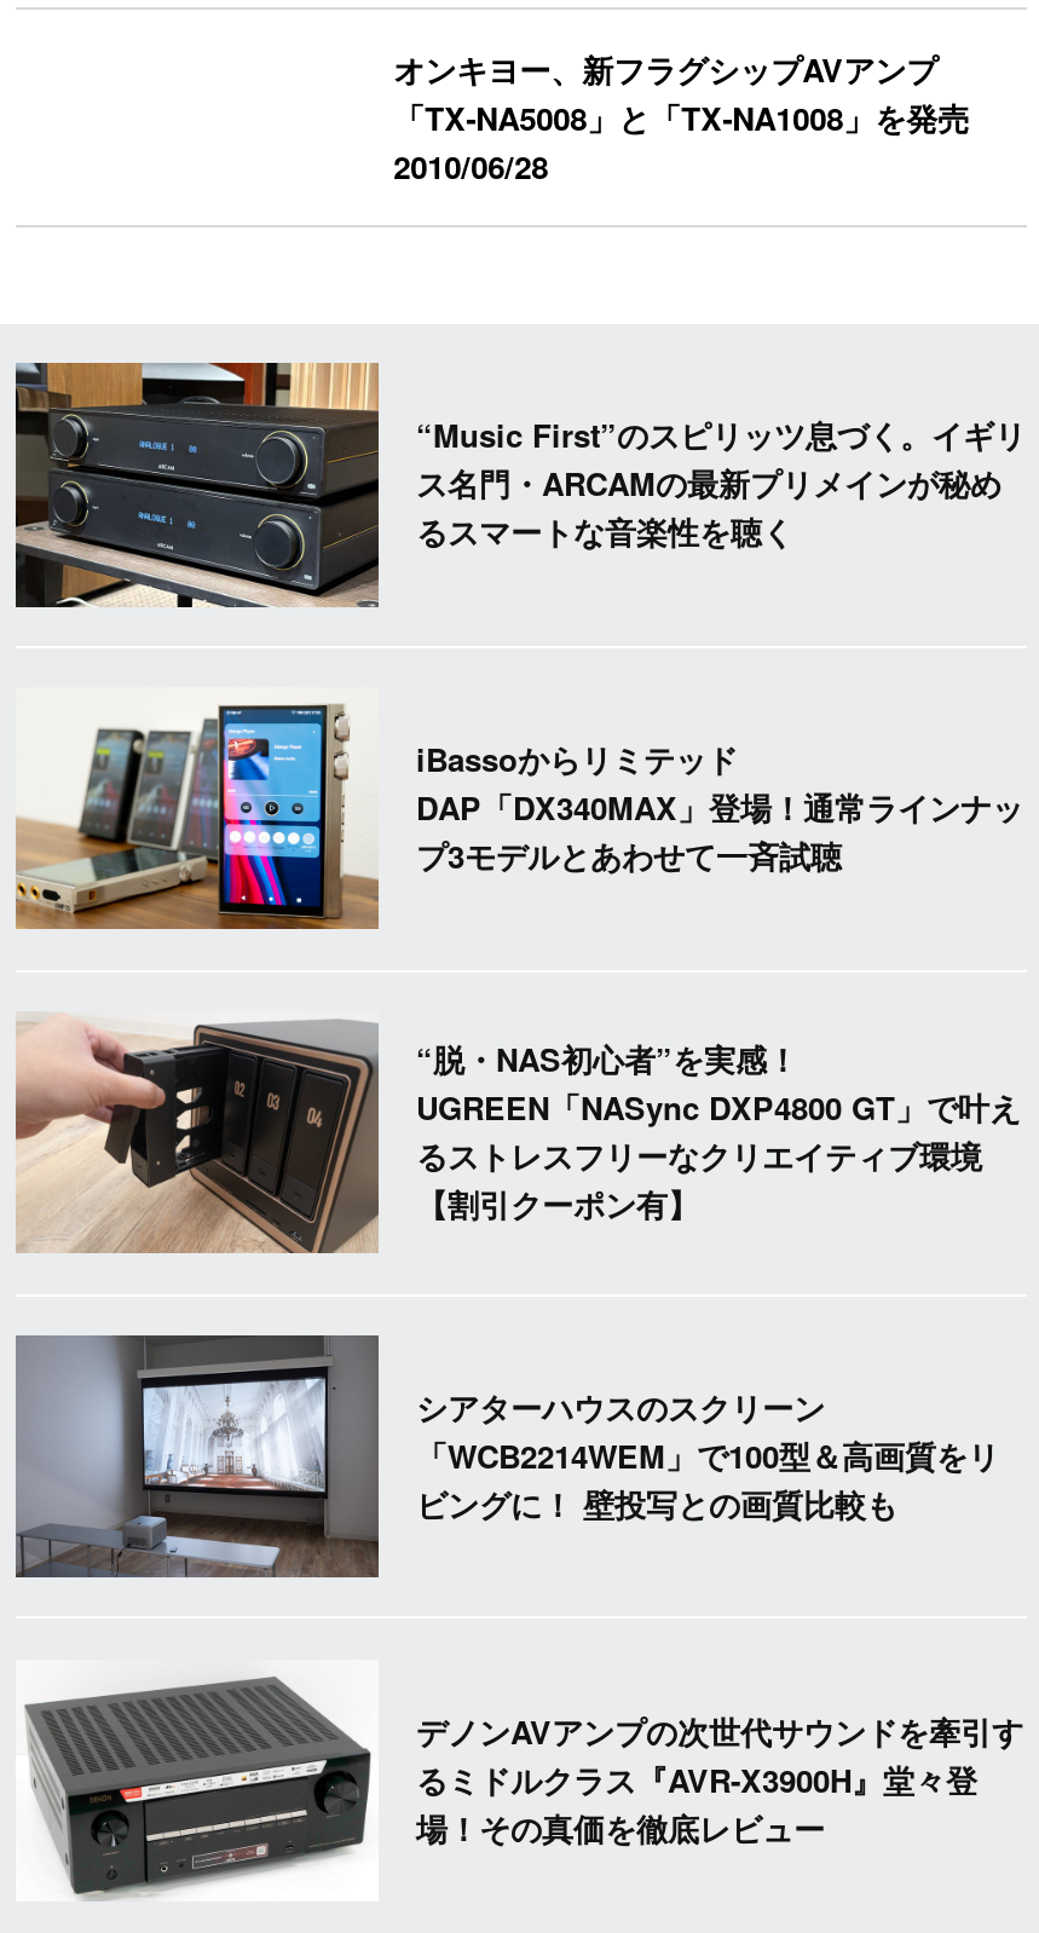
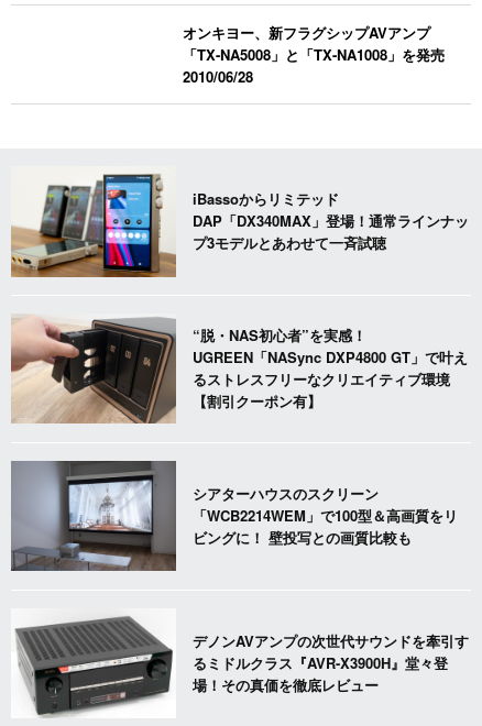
[13,360,1026,610] [image] | “Music First”のスピリッツ息づく。イギリ | ス名門・ARCAMの最新プリメインが秘め | るスマートな音楽性を聴く -> none

